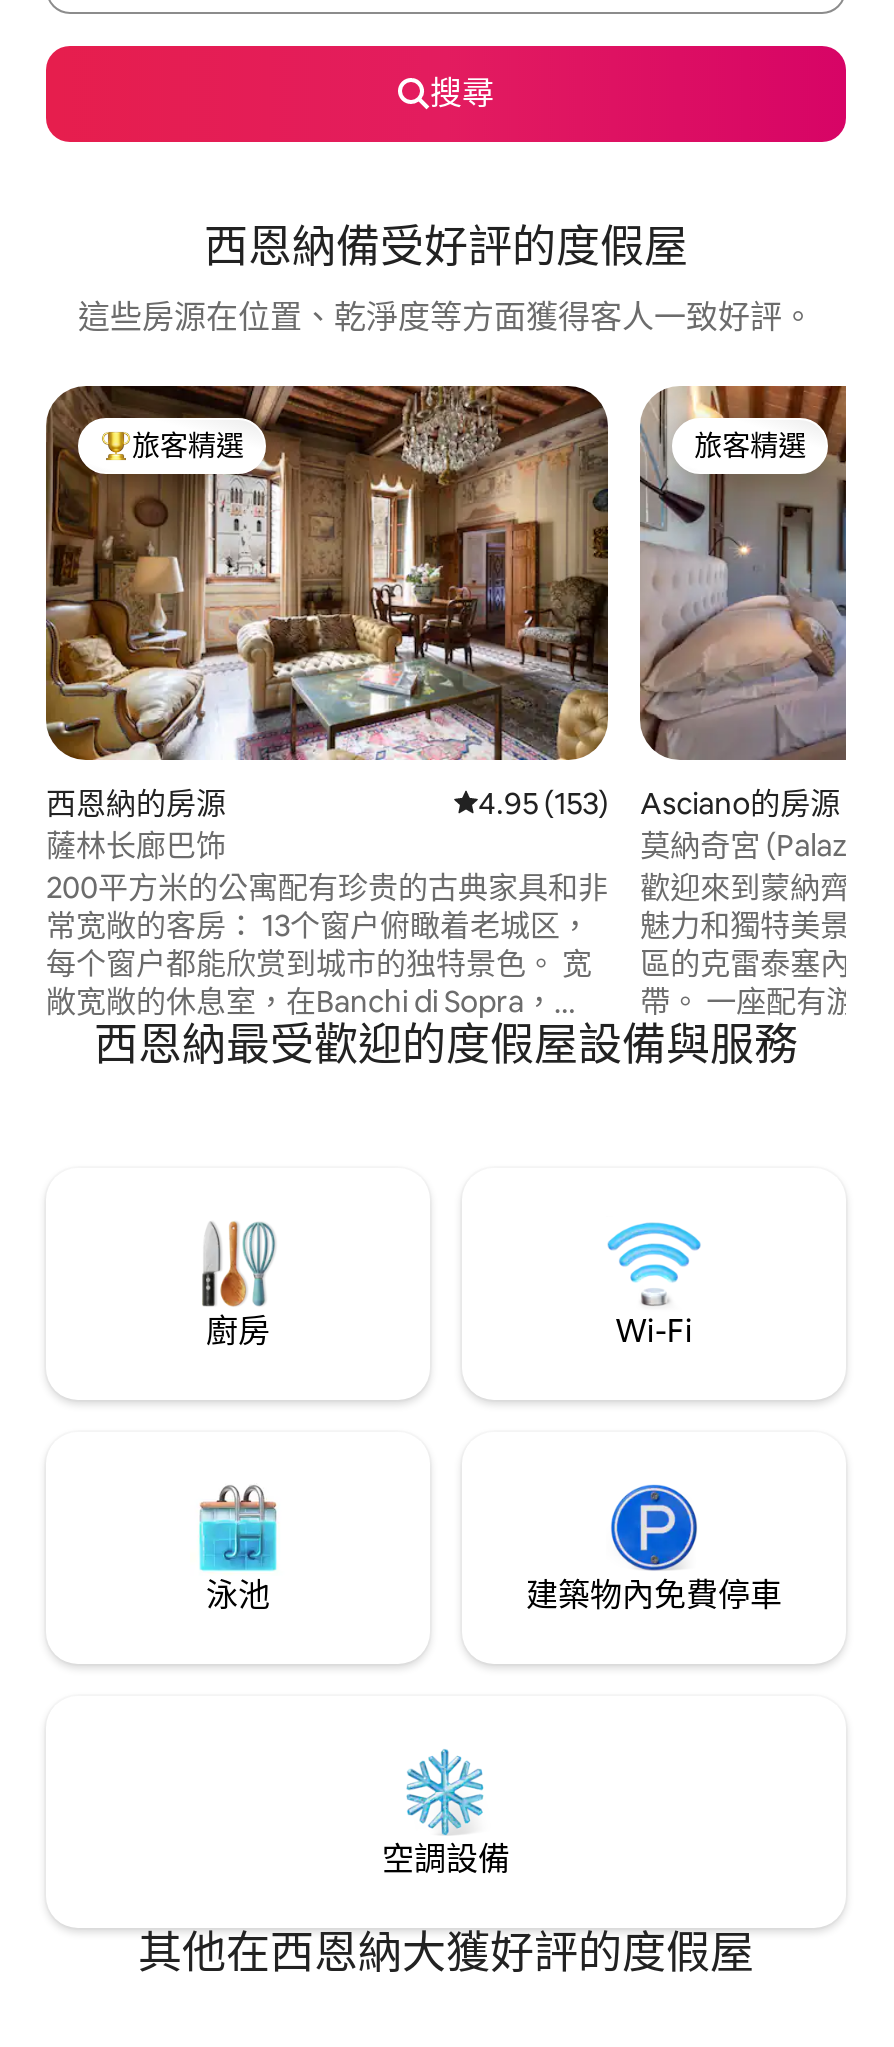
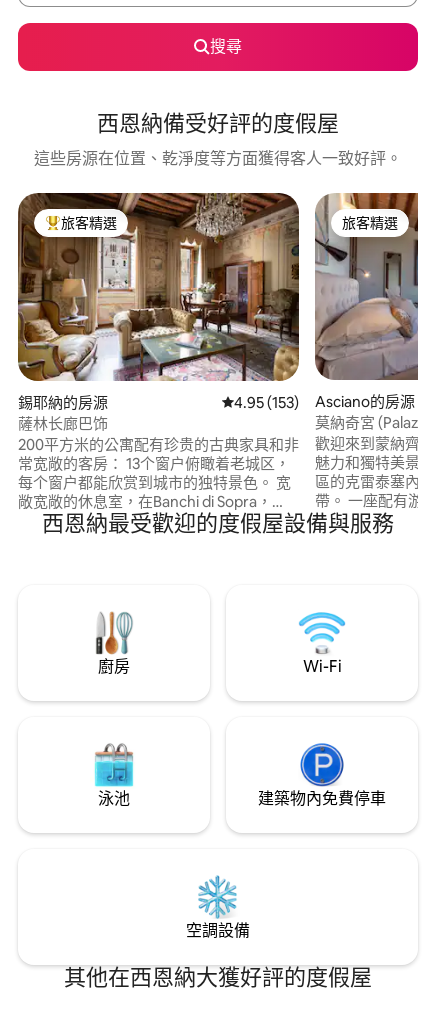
[46,785,226,823] 西恩納的房源 -> [18,393,108,412] 錫耶納的房源

